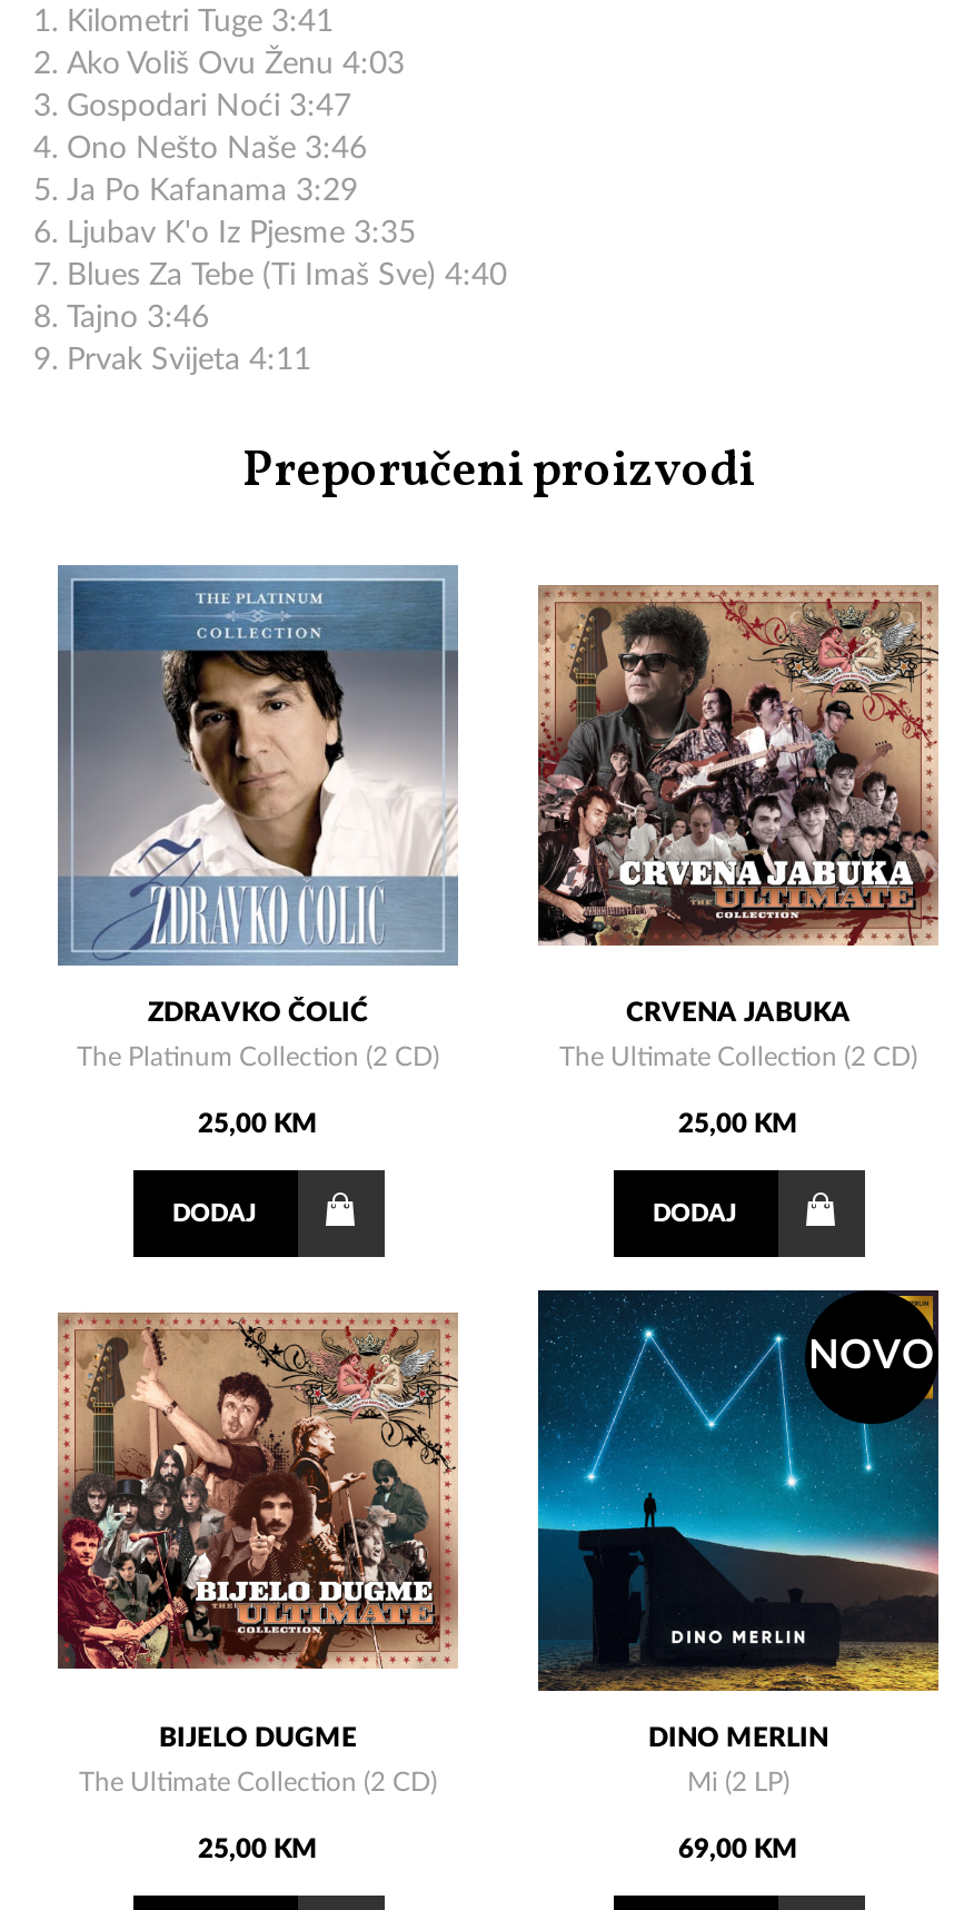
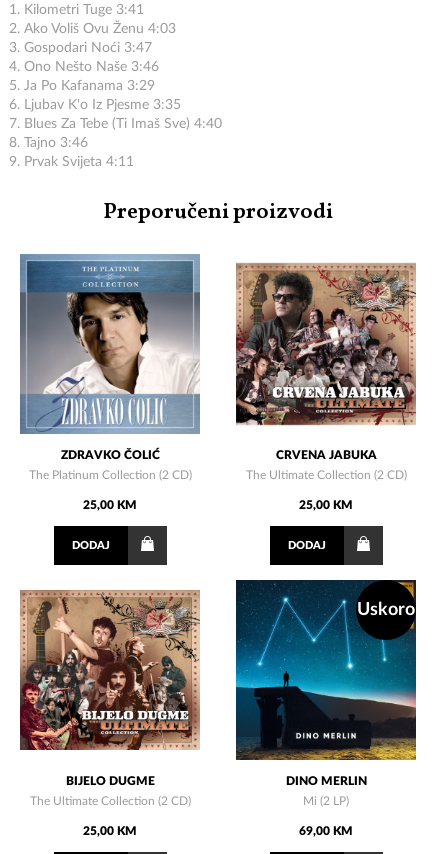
[808,1337,935,1377] NOVO -> [357,601,415,619] Uskoro

